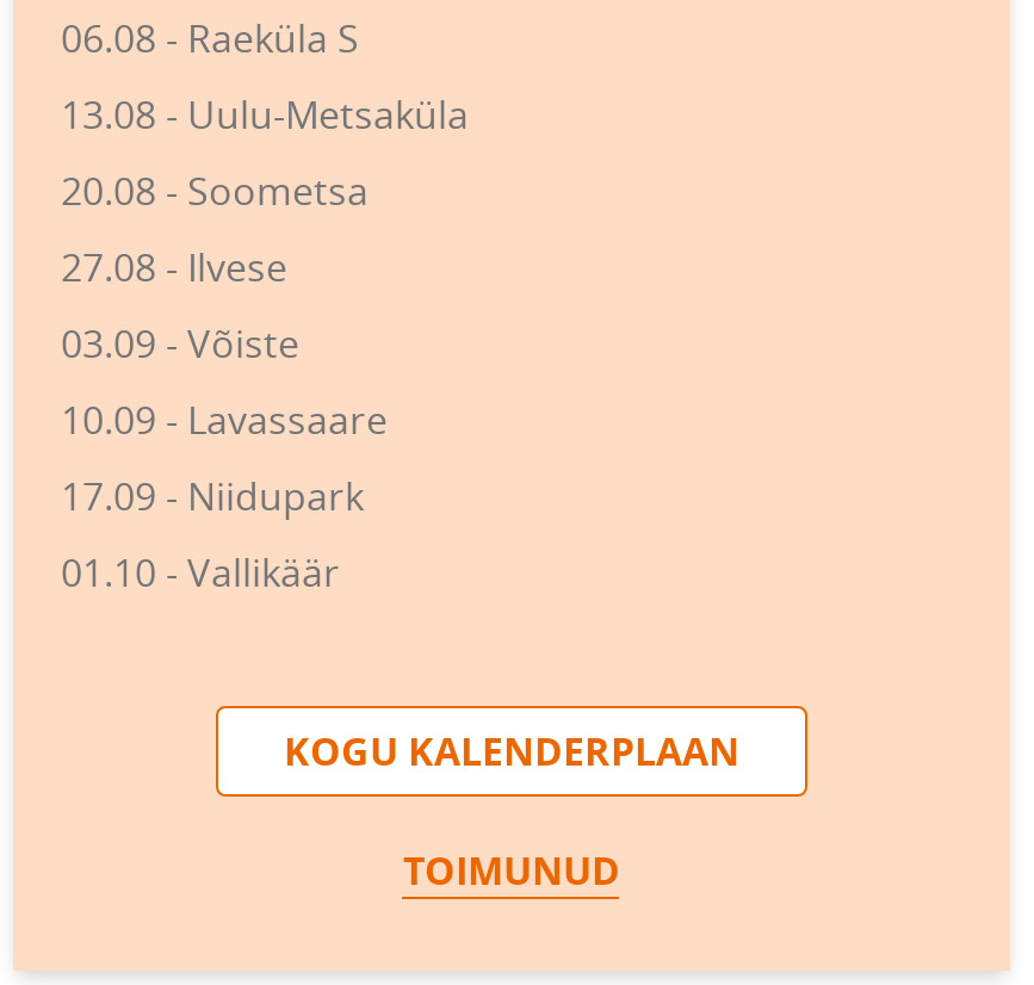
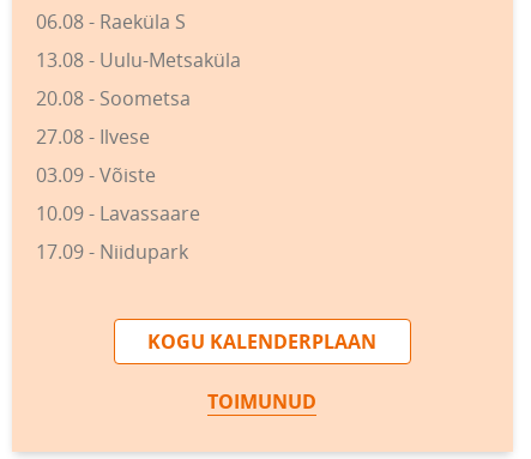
[61,545,340,598] 01.10 - Vallikäär -> none

